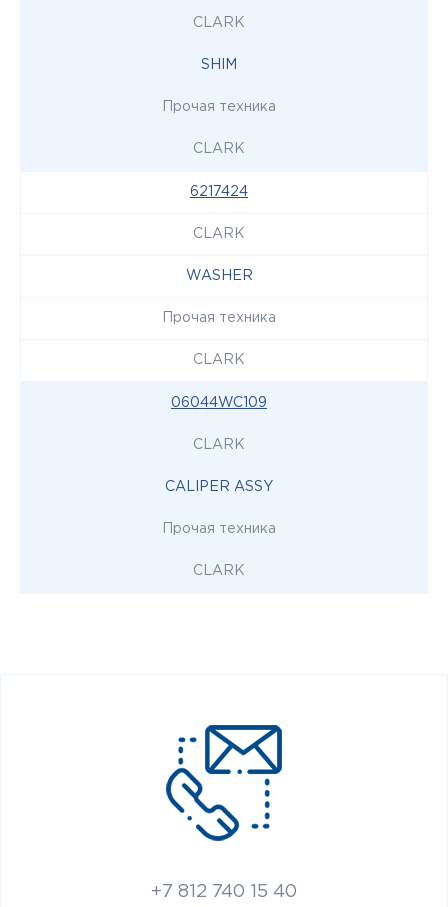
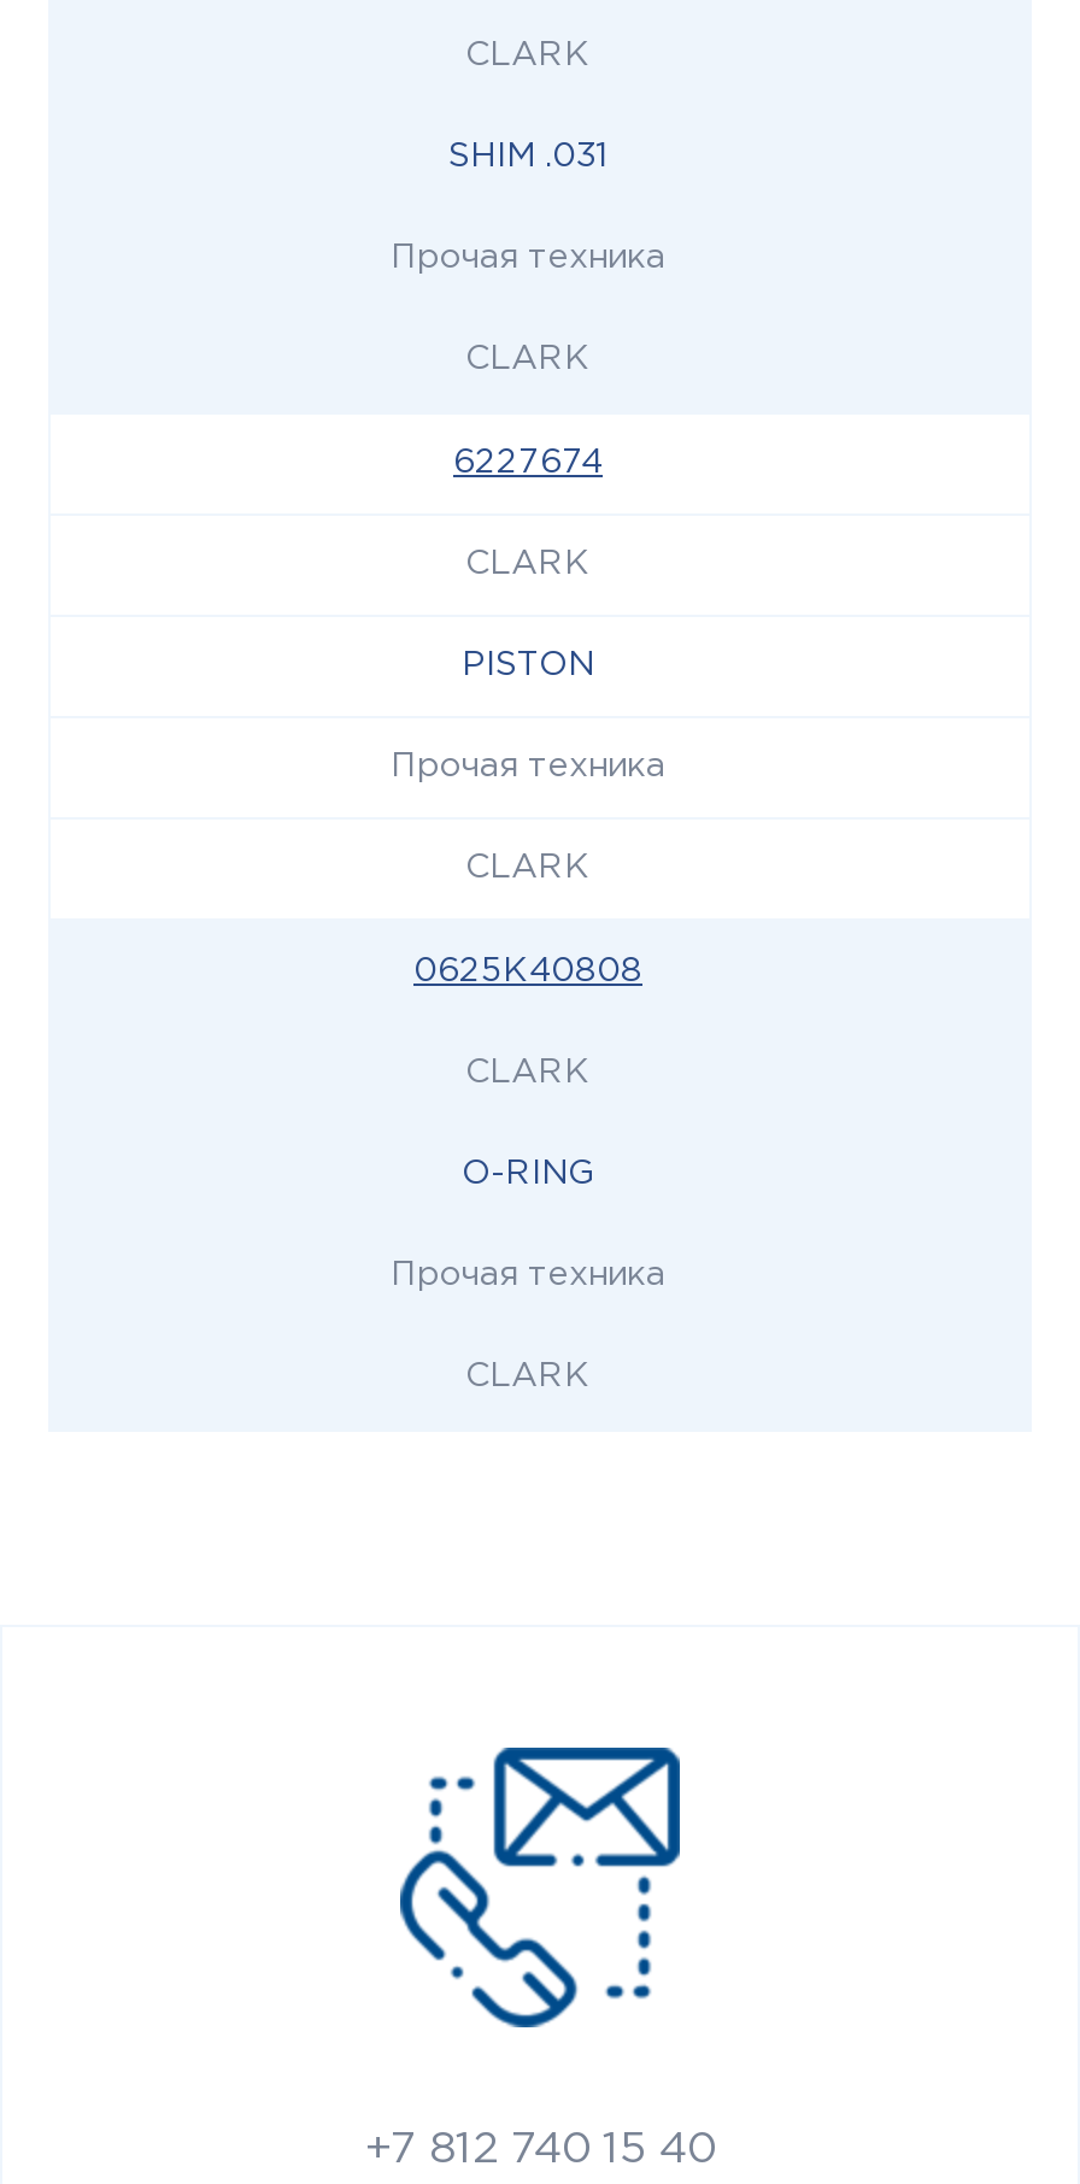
[201,59,237,71] SHIM -> [448,142,607,171] SHIM .031
[190,186,248,198] 6217424 -> [453,448,603,477] 6227674
[185,270,252,282] WASHER -> [462,651,594,680] PISTON
[171,397,267,409] 06044WC109 -> [413,957,642,986] 0625K40808
[165,481,273,493] CALIPER ASSY -> [462,1159,594,1188] O-RING

